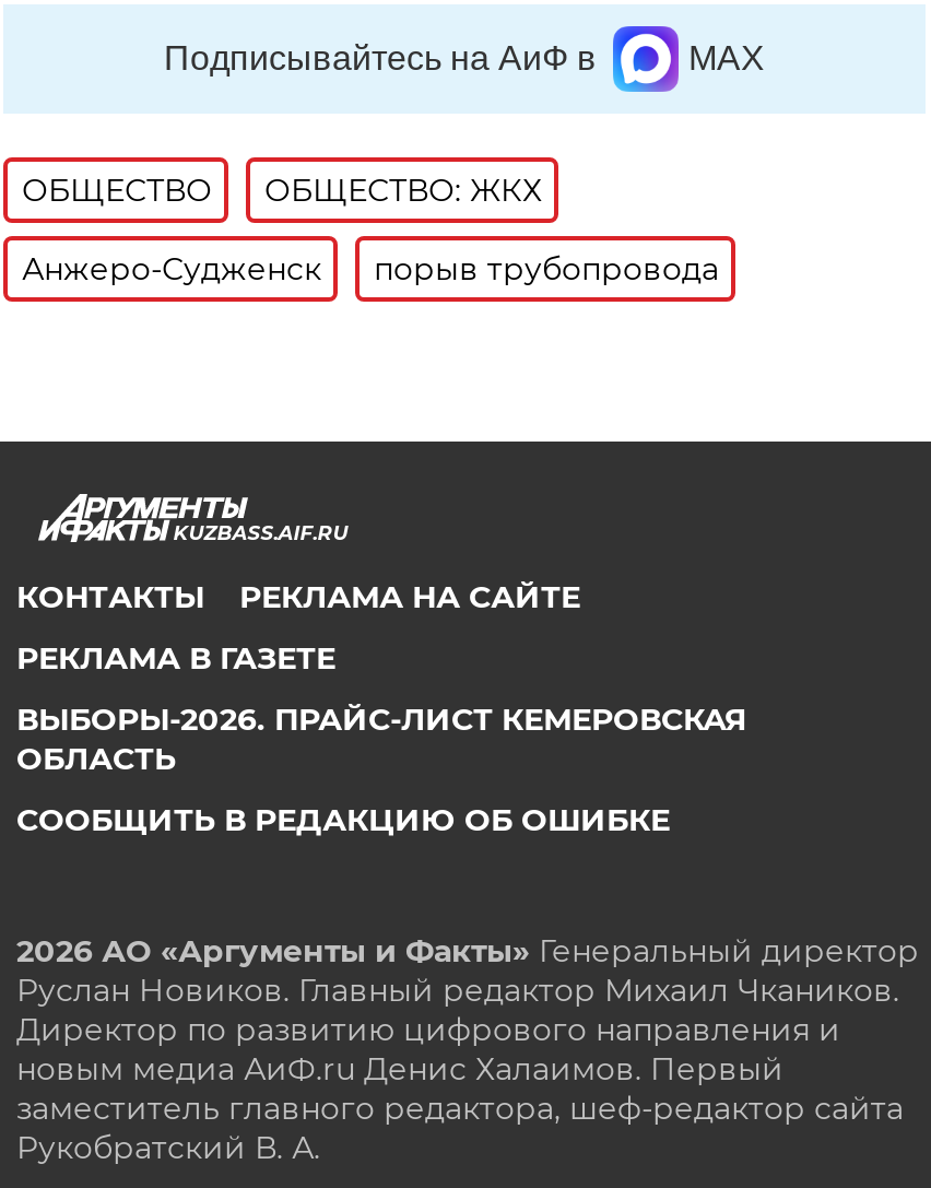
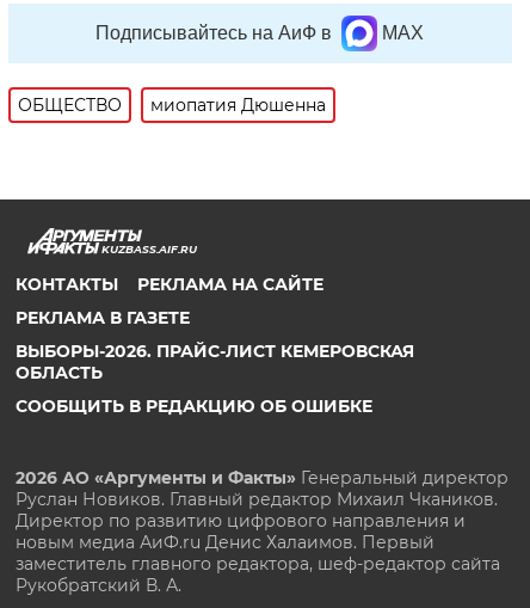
[22,170,719,288] ОБЩЕСТВО: ЖКХ | Анжеро-Судженск | порыв трубопровода -> [151,94,326,116] миопатия Дюшенна

